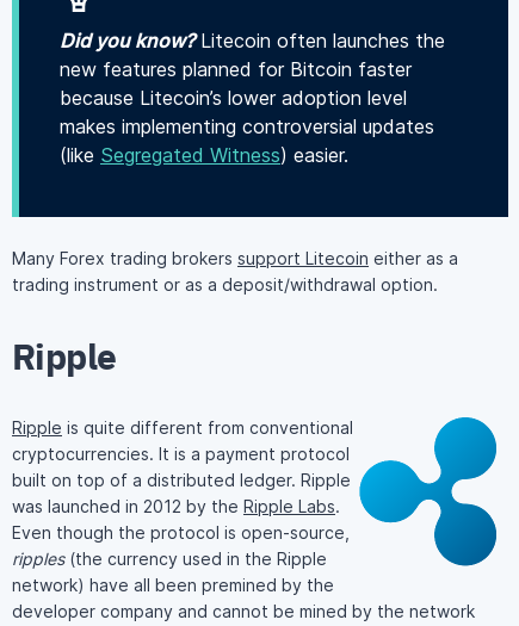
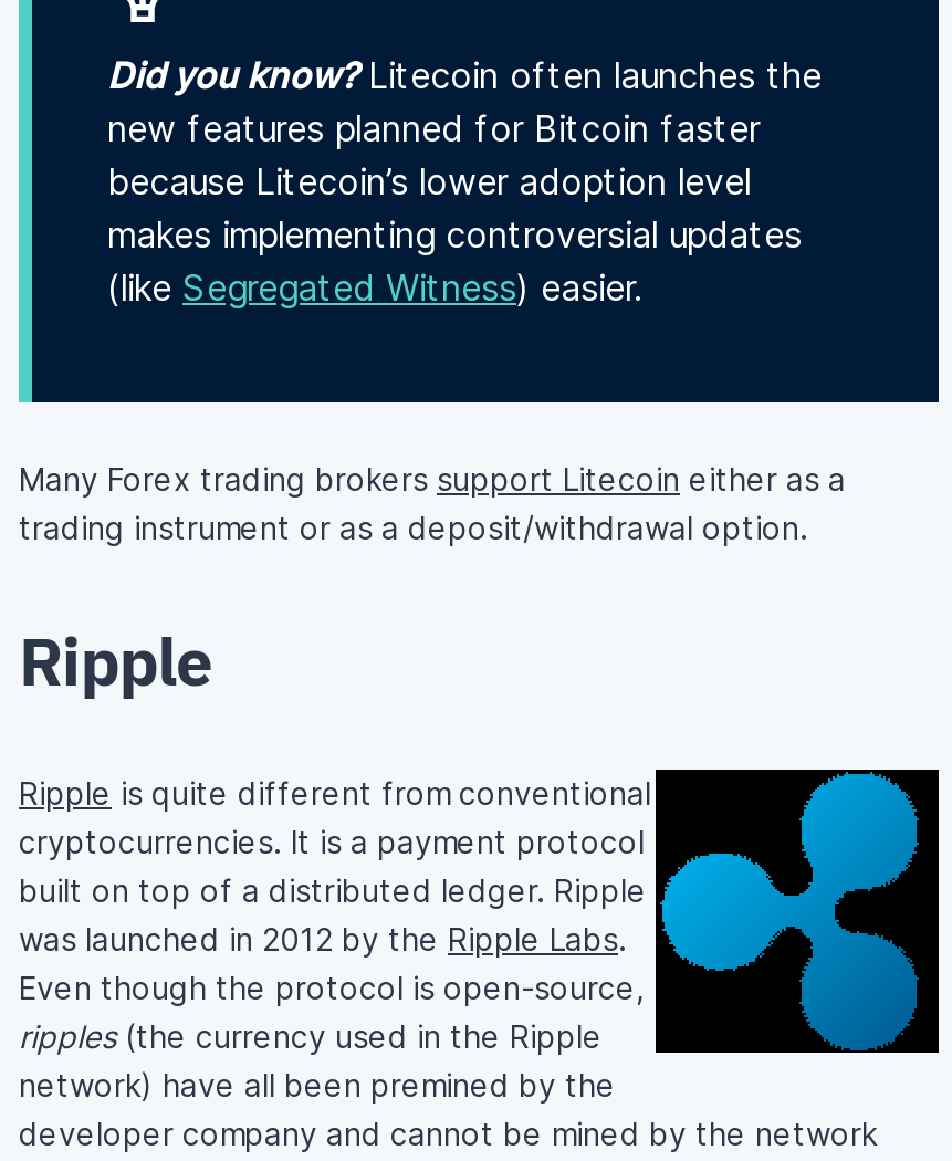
[356,415,508,568] [image] -> [653,767,941,1055] [image]

